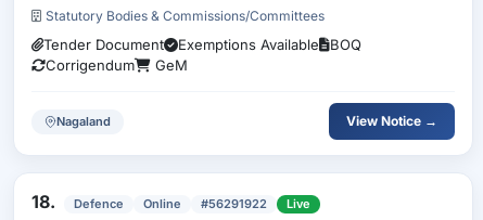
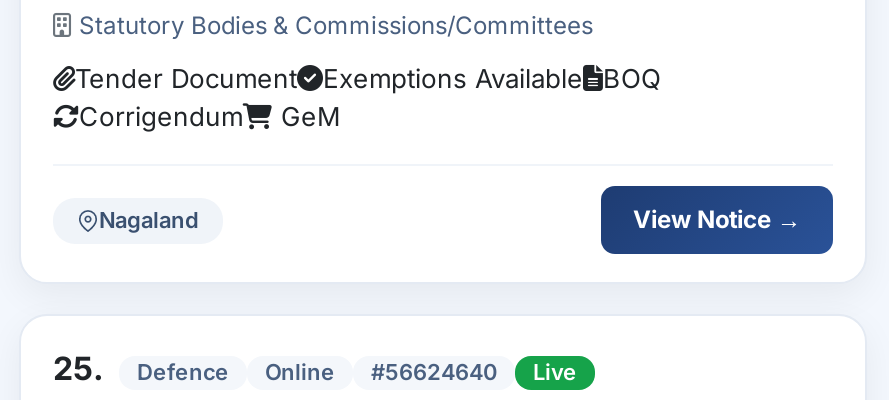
[31,191,55,212] 18. -> [53,348,103,388] 25.
[201,196,267,211] #56291922 -> [371,358,497,386] #56624640

